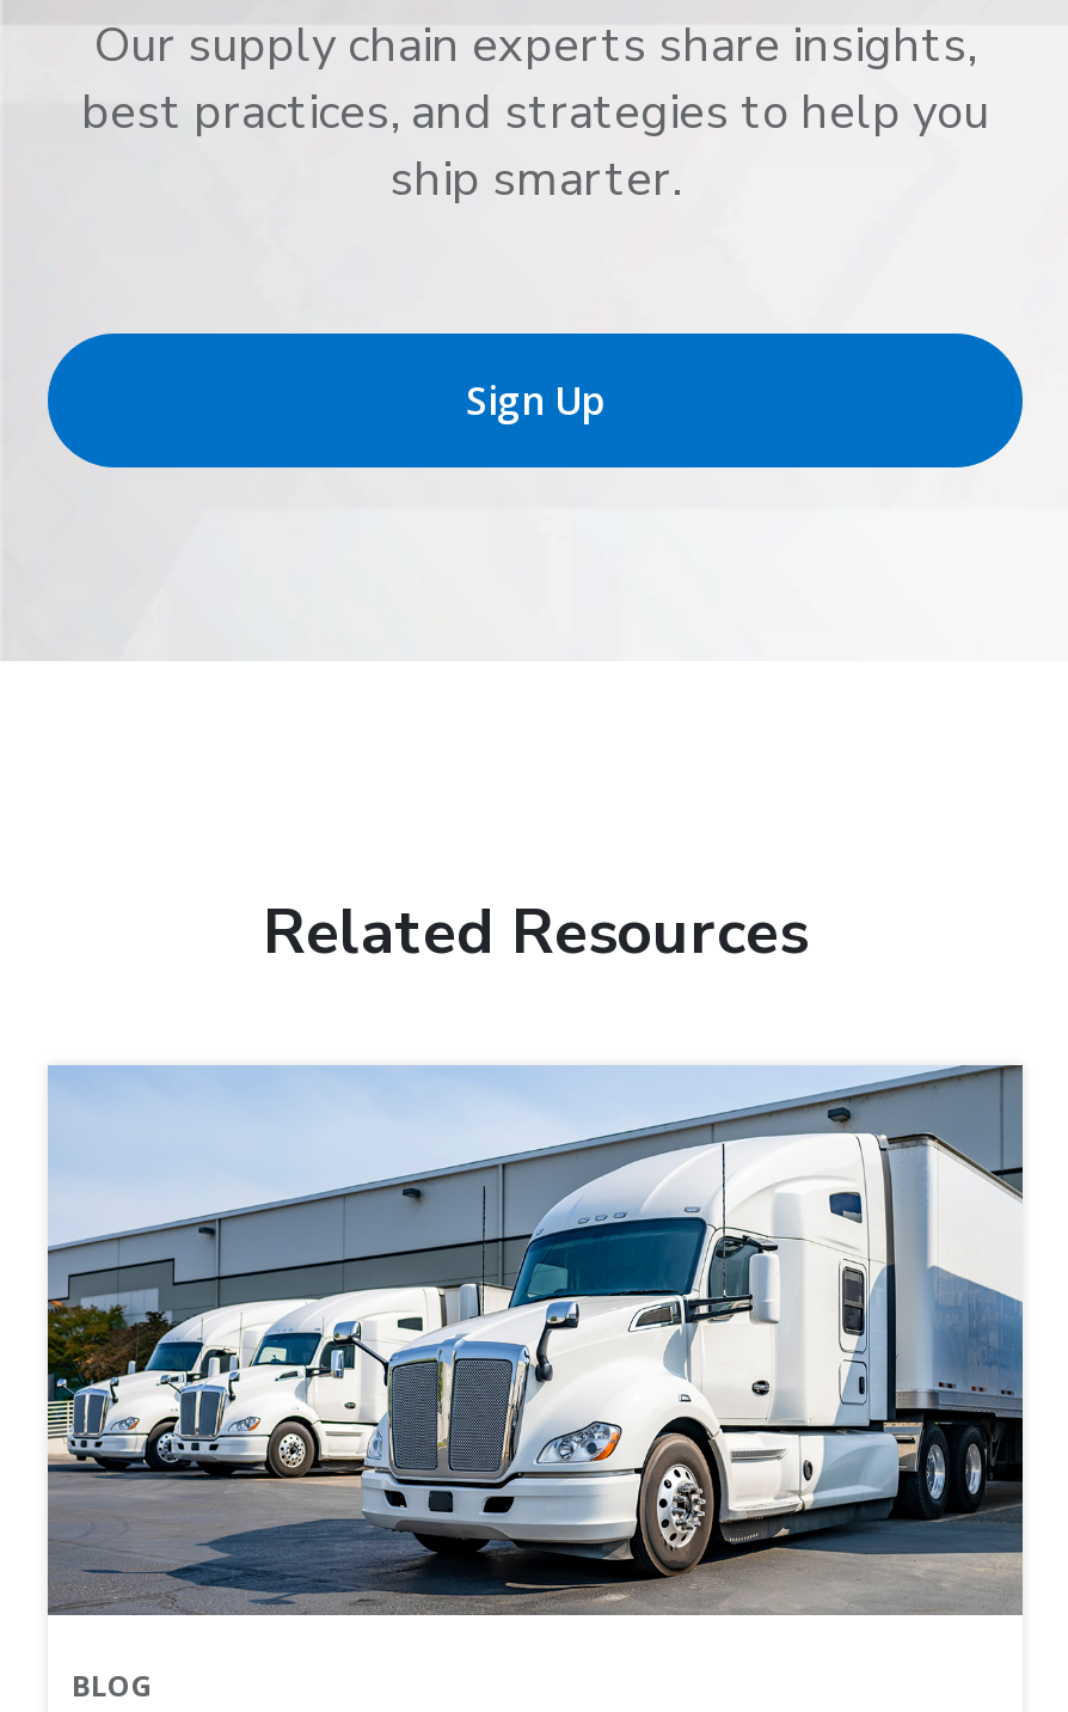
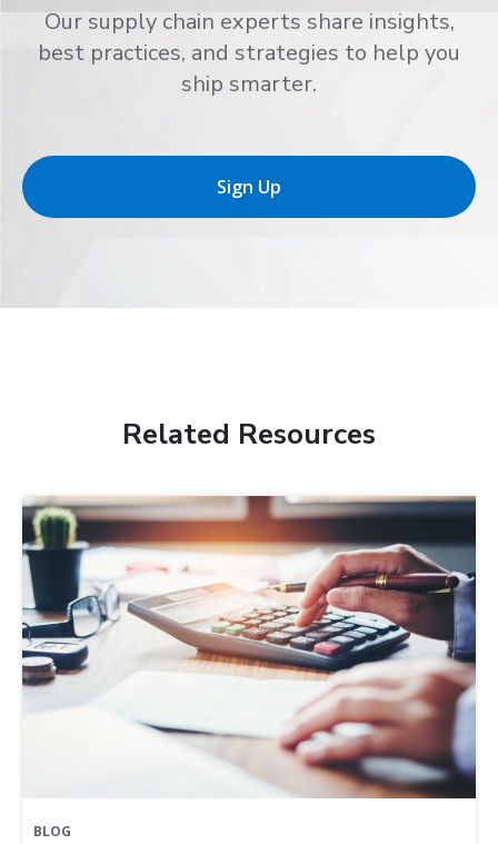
[45,1063,1025,1615] [image] -> [21,495,477,798] [image]

